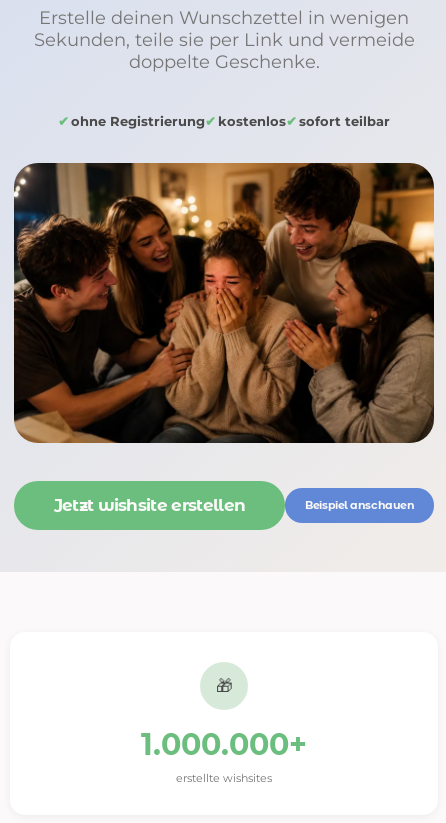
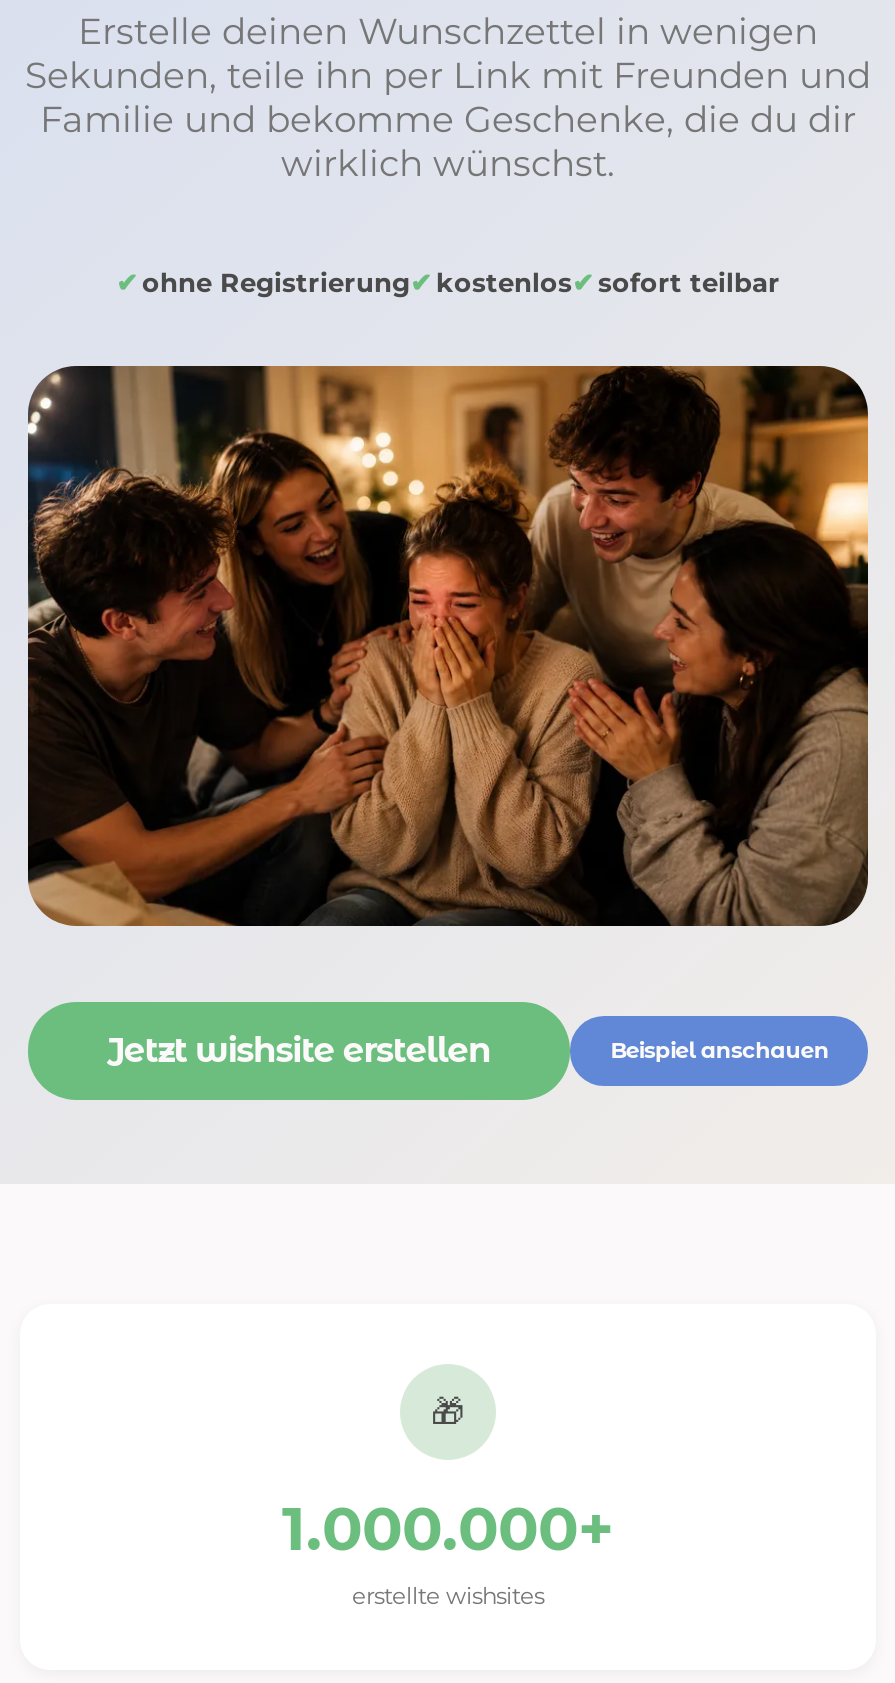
[33,29,414,73] Sekunden, teile sie per Link und vermeide | doppelte Geschenke. -> [25,54,871,186] Sekunden, teile ihn per Link mit Freunden und | Familie und bekomme Geschenke, die du dir | wirklich wünschst.

